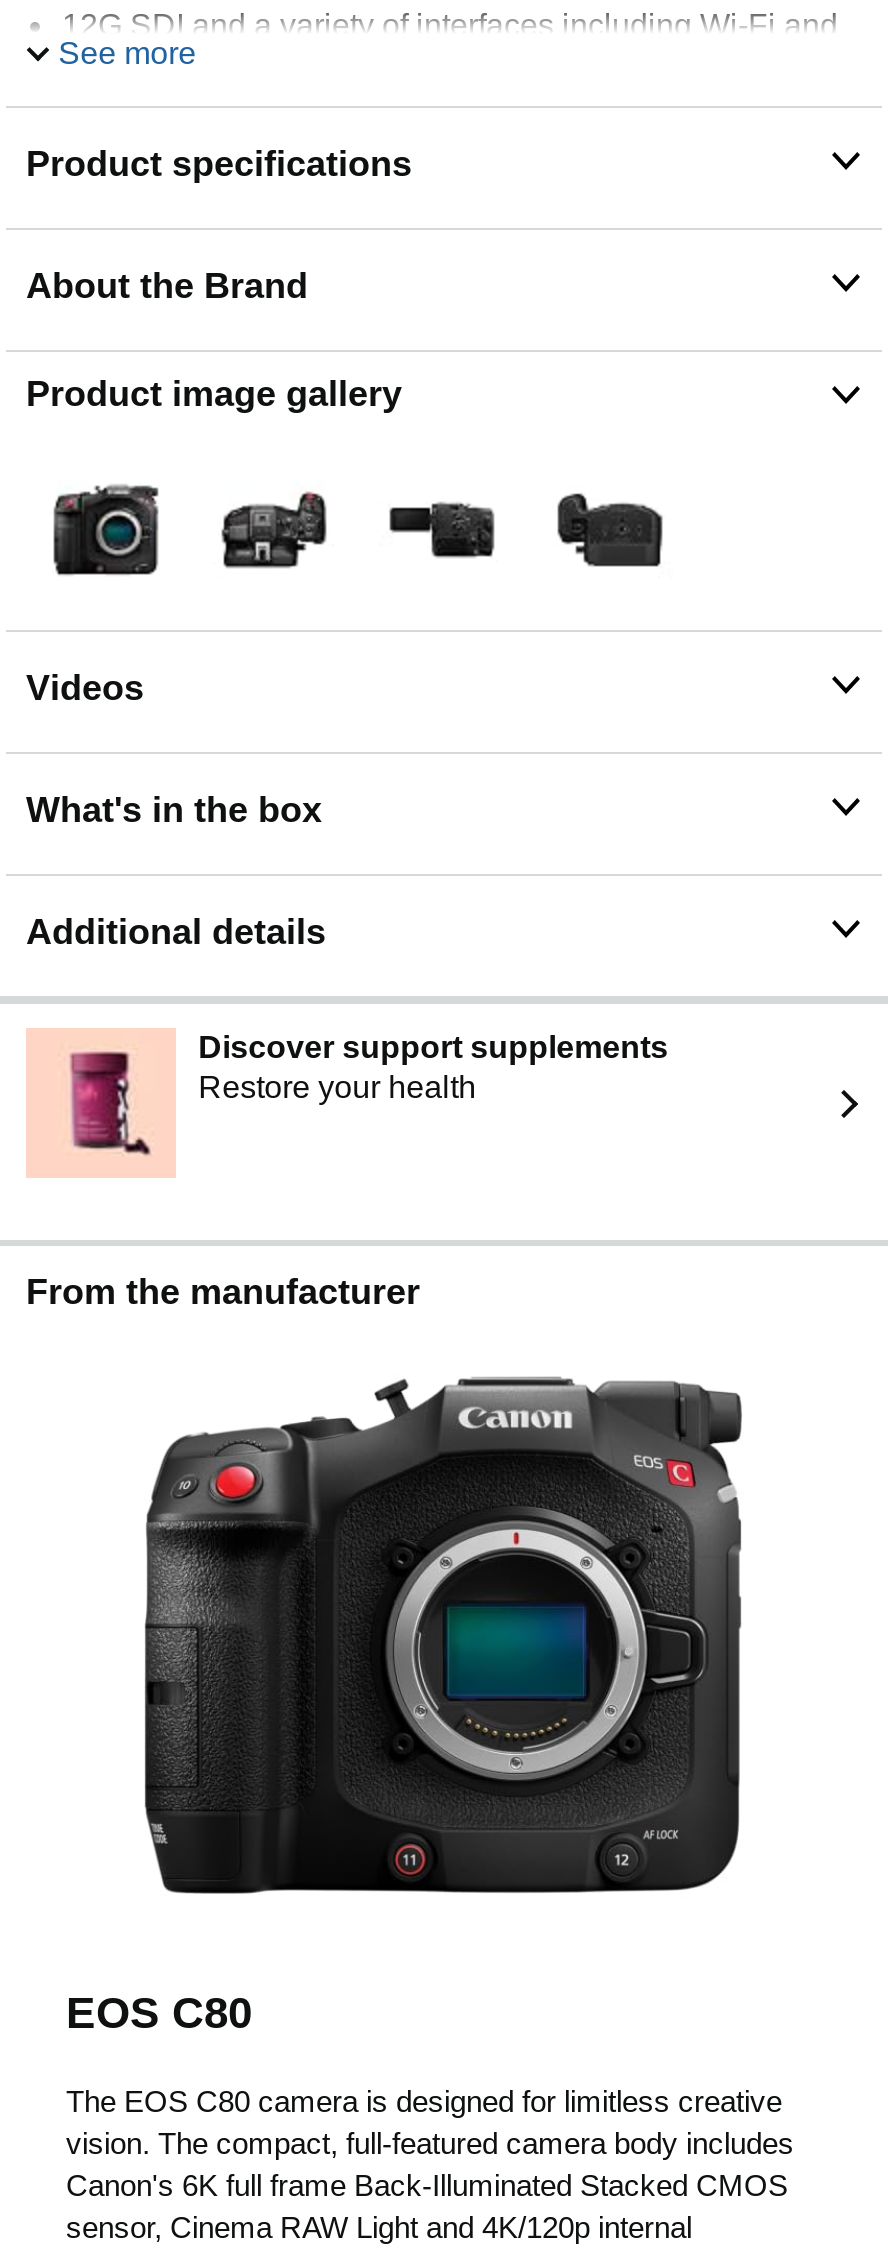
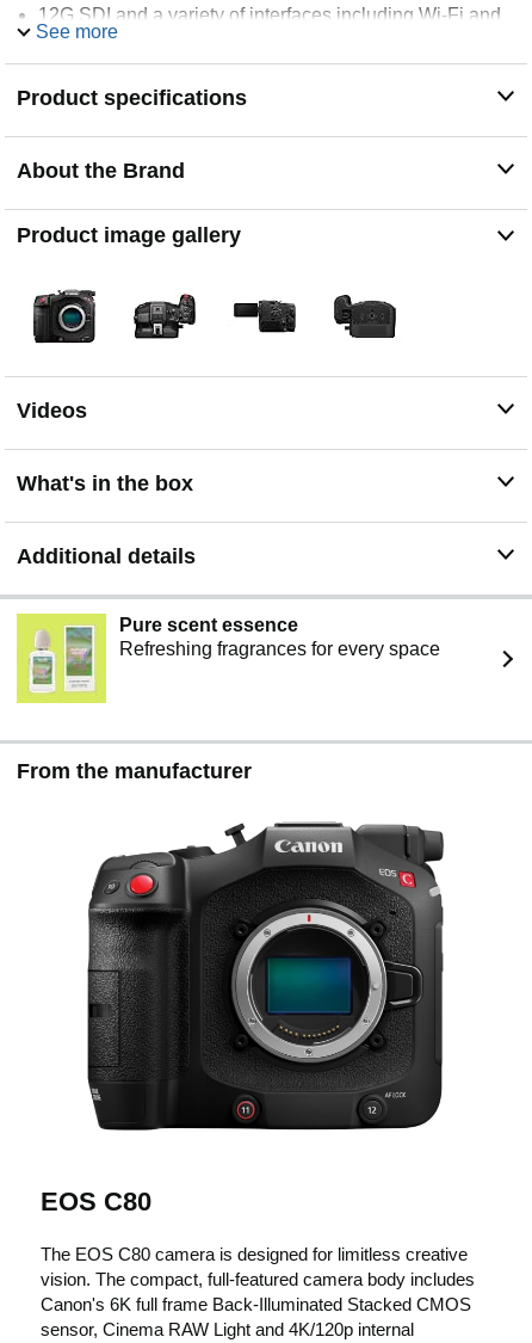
[28,1030,668,1176] [image] | Discover support supplements | Restore your health -> [17,614,440,703] [image] | Pure scent essence | Refreshing fragrances for every space

